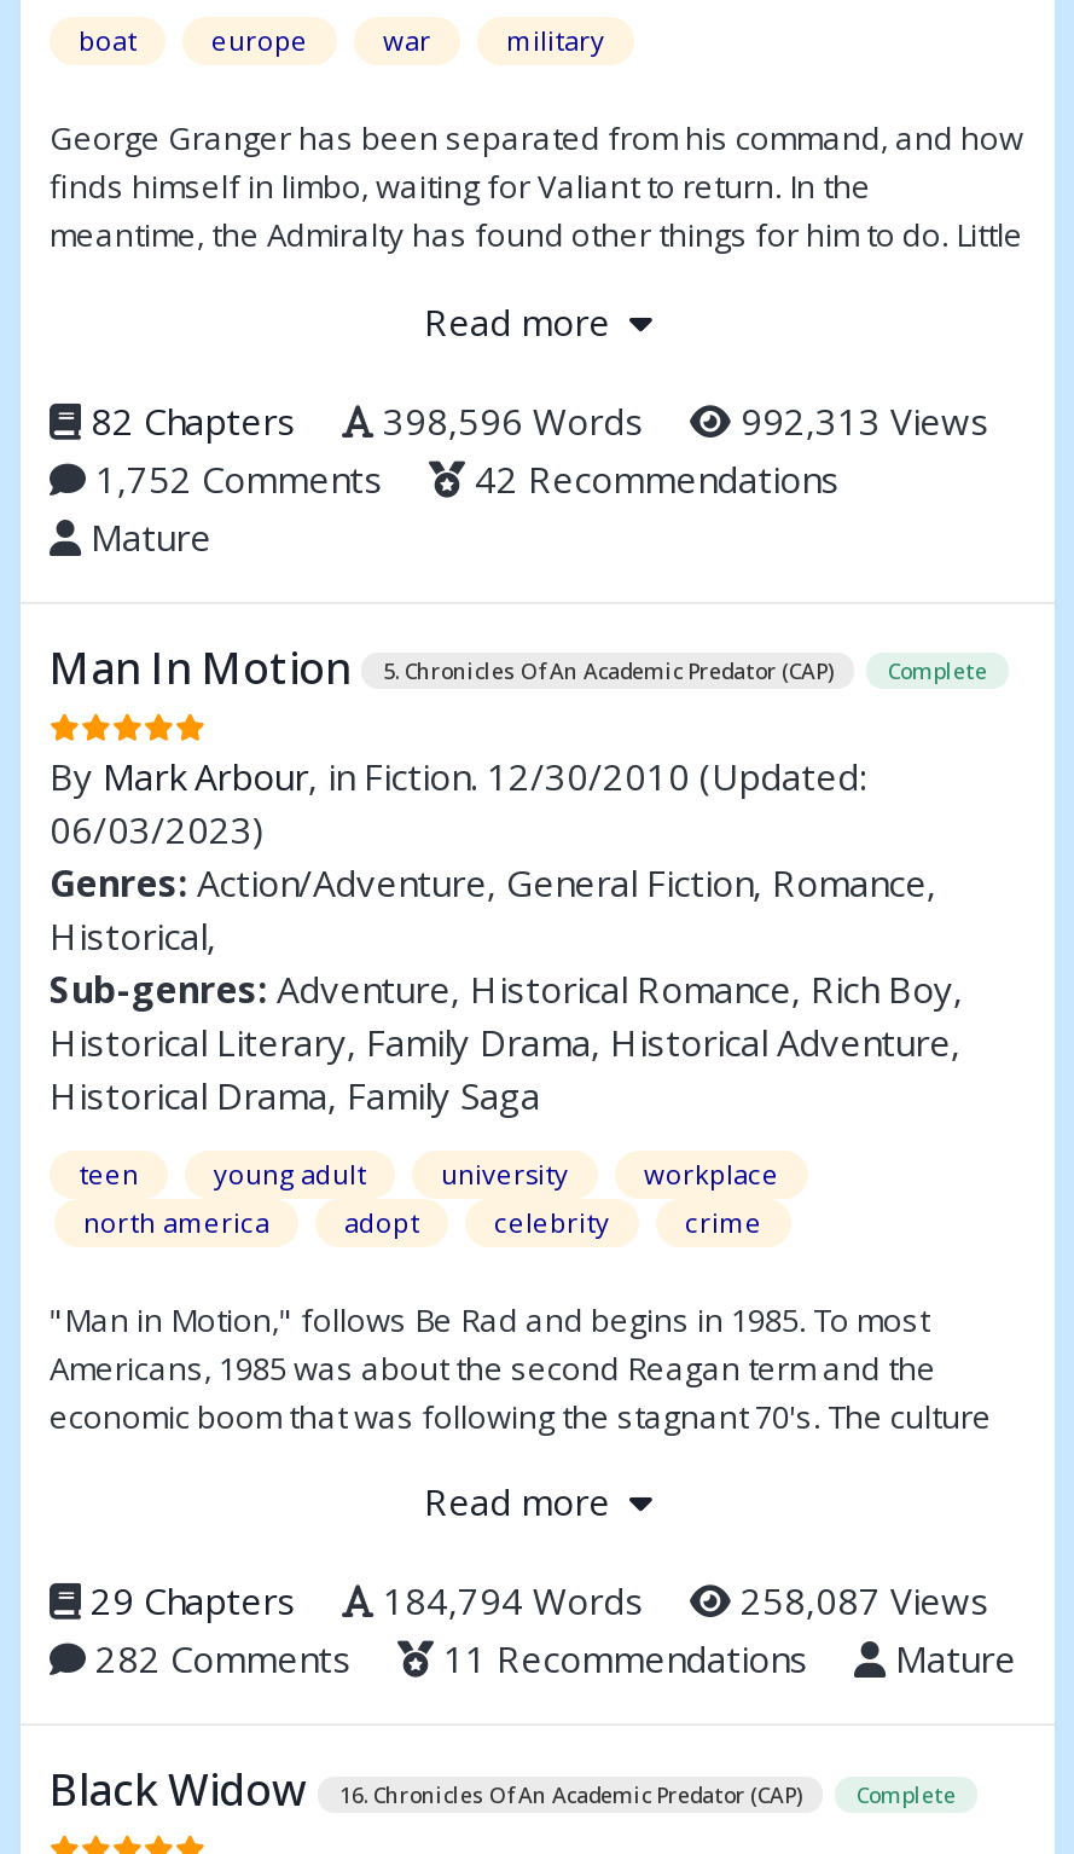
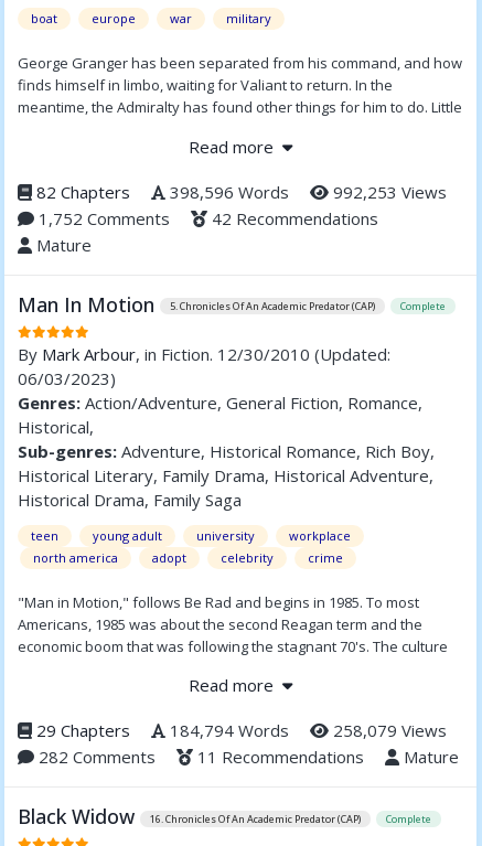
[91,395,989,444] 82 Chapters 398,596 Words 992,313 Views -> [36,180,447,203] 82 Chapters 398,596 Words 992,253 Views
[91,1576,989,1624] 29 Chapters 184,794 Words 258,087 Views -> [36,719,447,741] 29 Chapters 184,794 Words 258,079 Views

